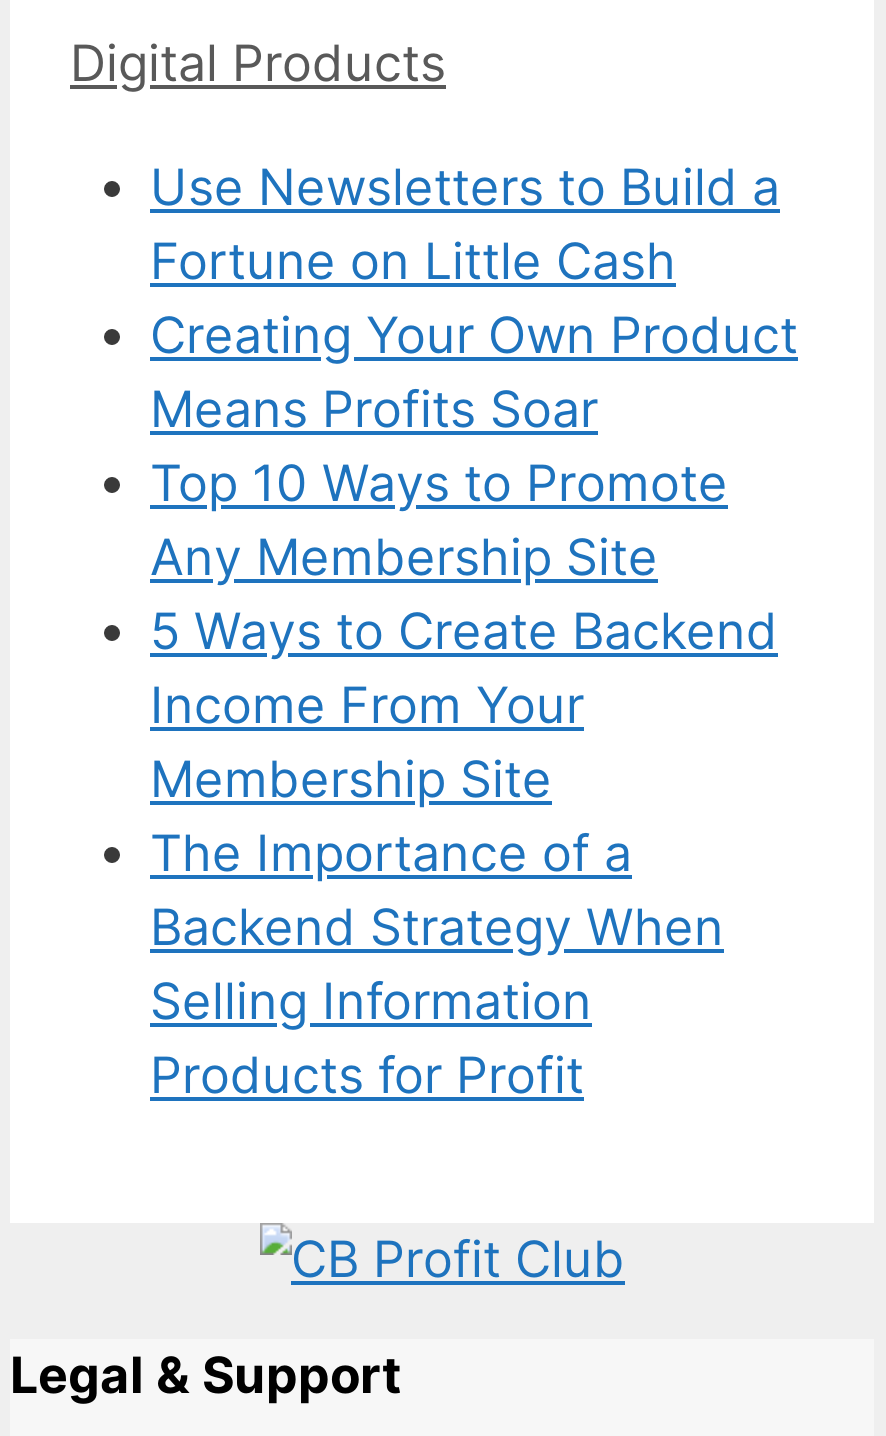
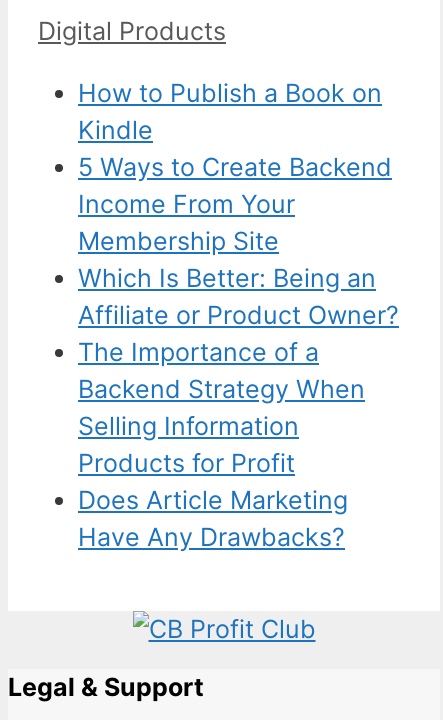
[150,157,798,587] Use Newsletters to Build a | Fortune on Little Cash | Creating Your Own Product | Means Profits Soar | Top 10 Ways to Promote | Any Membership Site -> [78,78,382,145] How to Publish a Book on | Kindle
moved [150,601,778,809] -> [78,152,392,256]: 5 Ways to Create Backend | Income From Your | Membership Site
none -> [78,263,399,330] Which Is Better: Being an | Affiliate or Product Owner?
moved [150,823,724,1105] -> [78,337,365,478]: The Importance of a | Backend Strategy When | Selling Information | Products for Profit
none -> [78,485,348,552] Does Article Marketing | Have Any Drawbacks?

